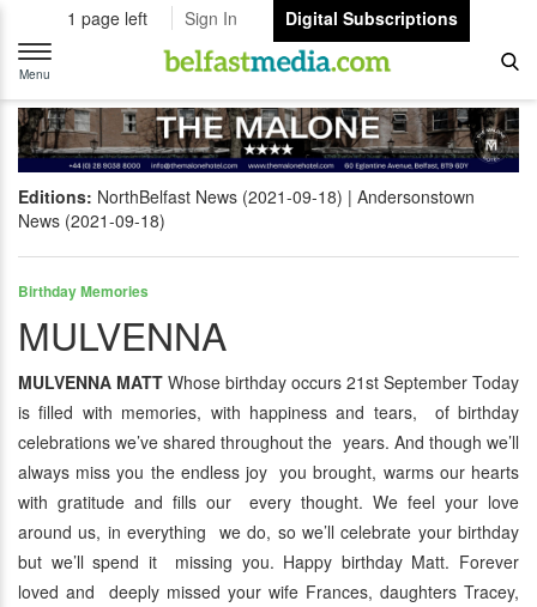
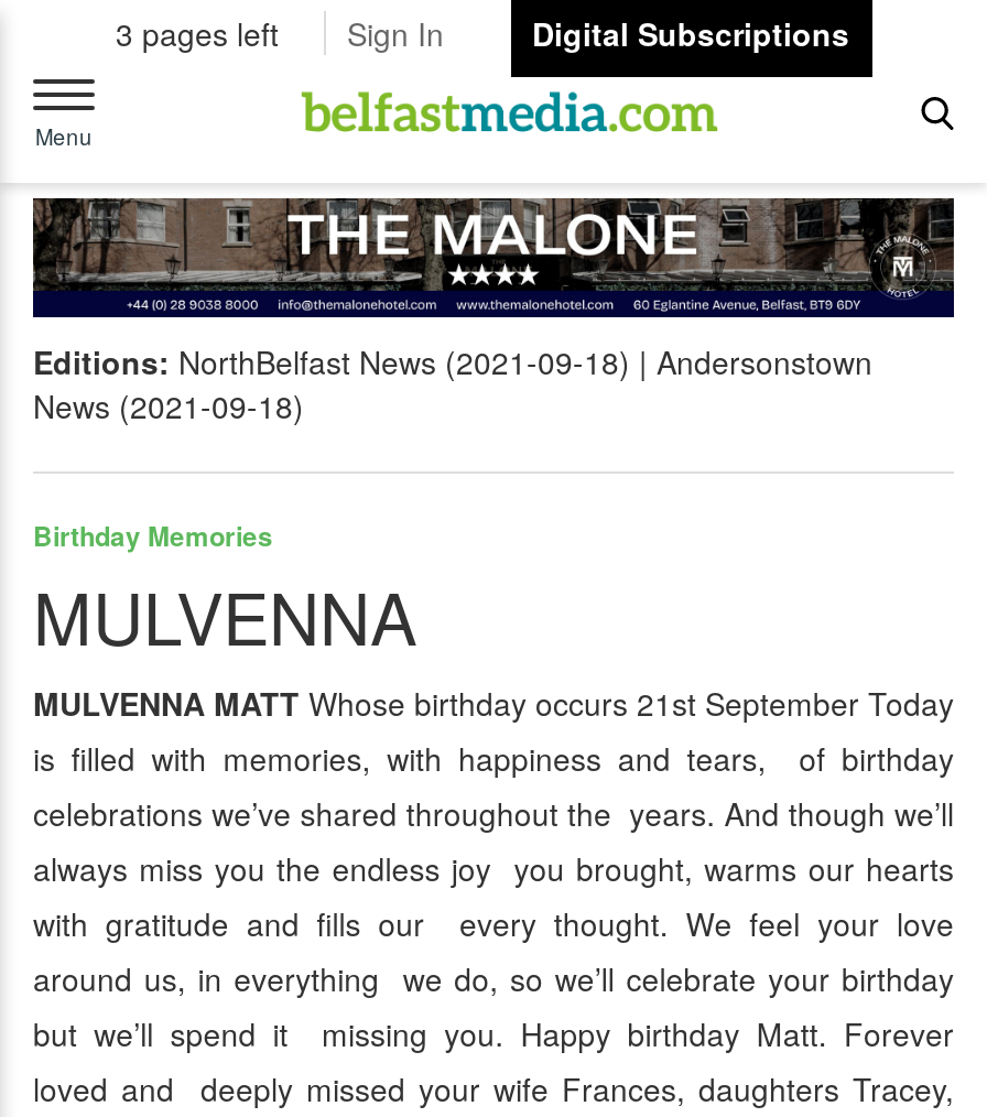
[67,6,458,30] 1 page left Sign In Digital Subscriptions -> [116,11,849,55] 3 pages left Sign In Digital Subscriptions

